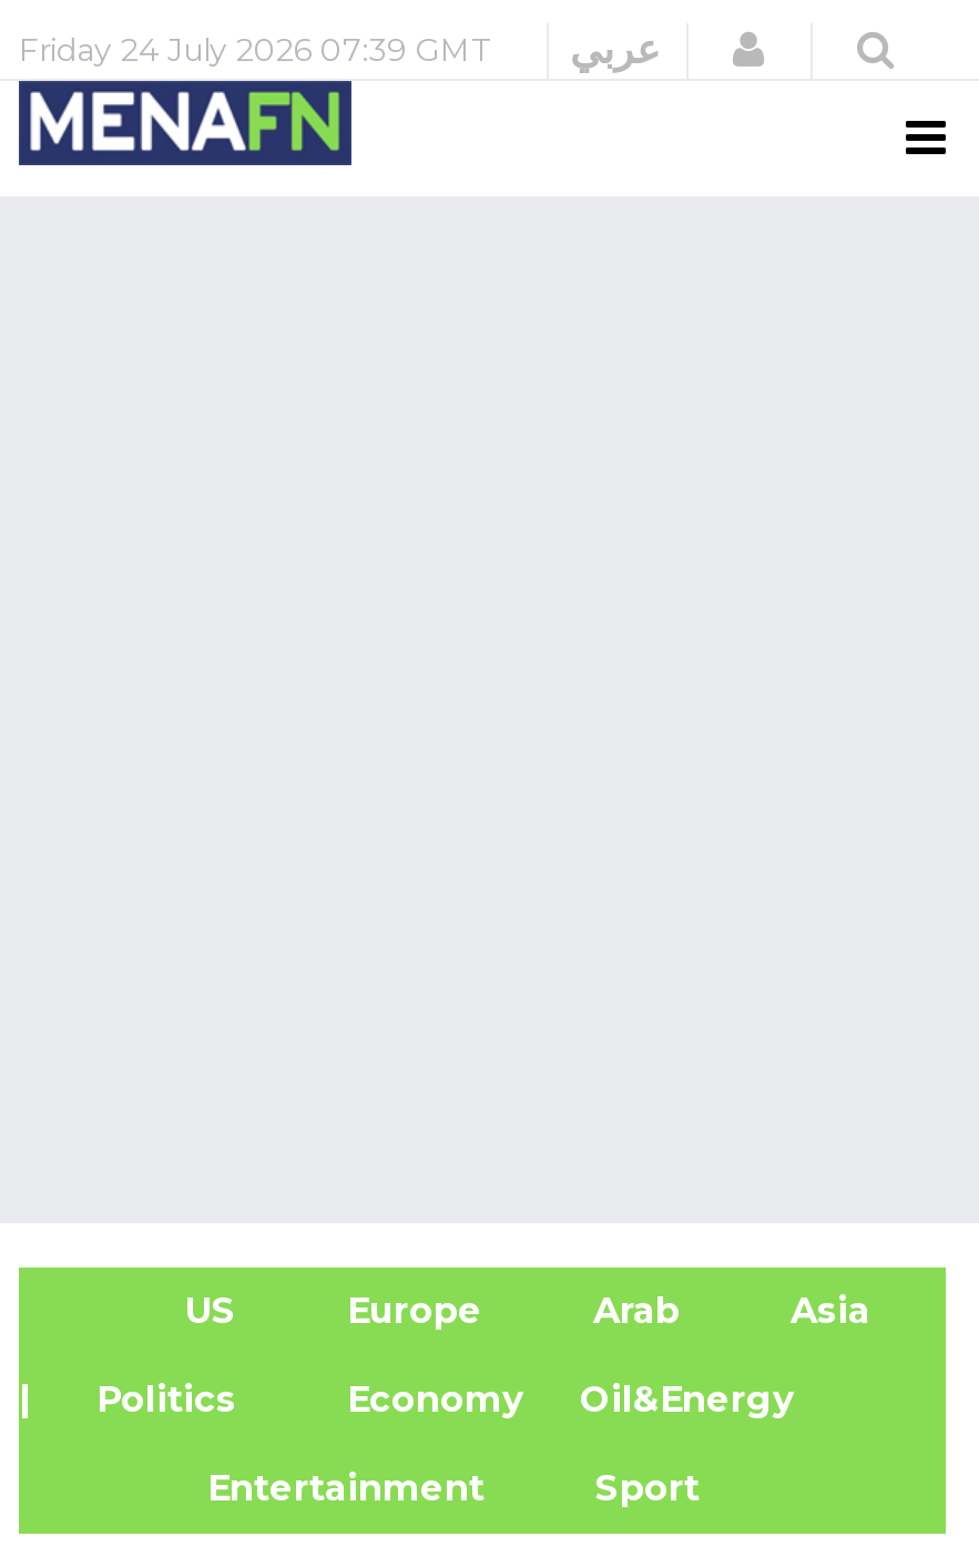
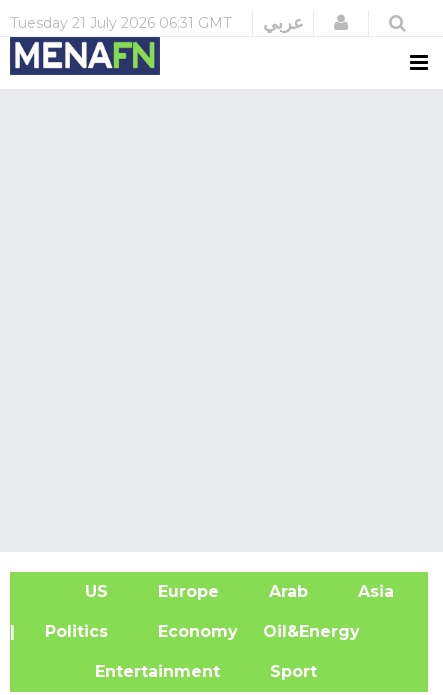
[19,30,489,70] Friday 24 July 2026 07:39 GMT -> [10,14,231,32] Tuesday 21 July 2026 06:31 GMT

